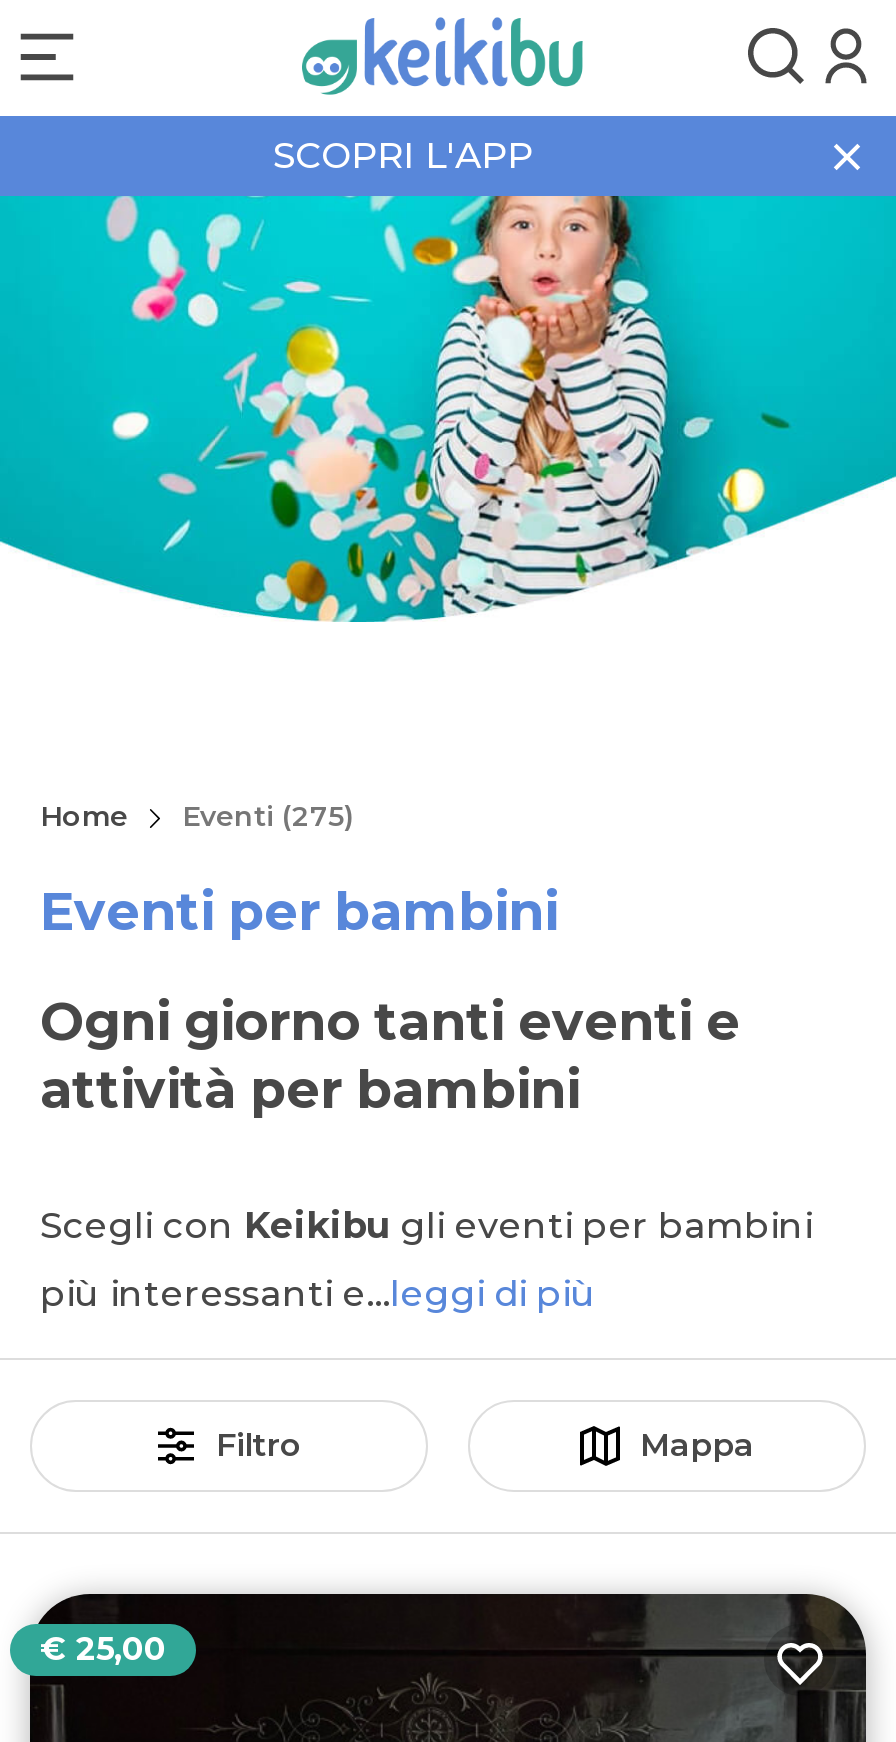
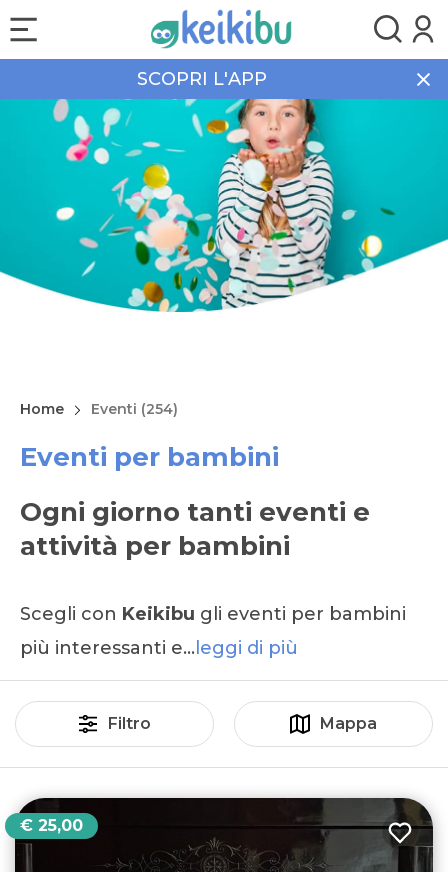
[40,798,354,834] Home Eventi (275) -> [20,400,178,418] Home Eventi (254)

